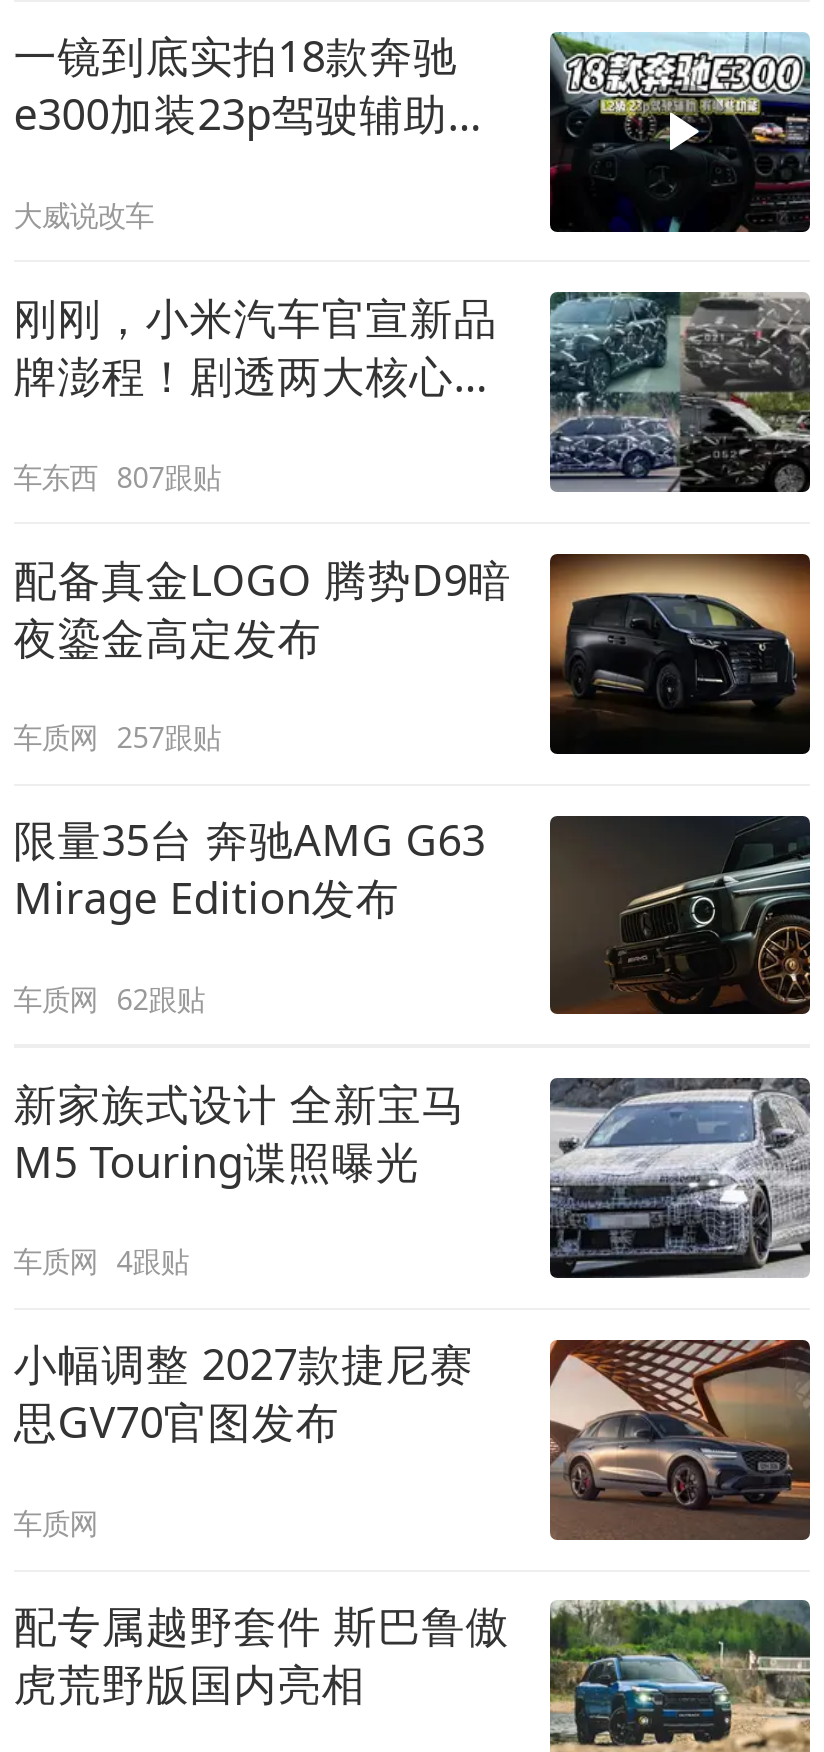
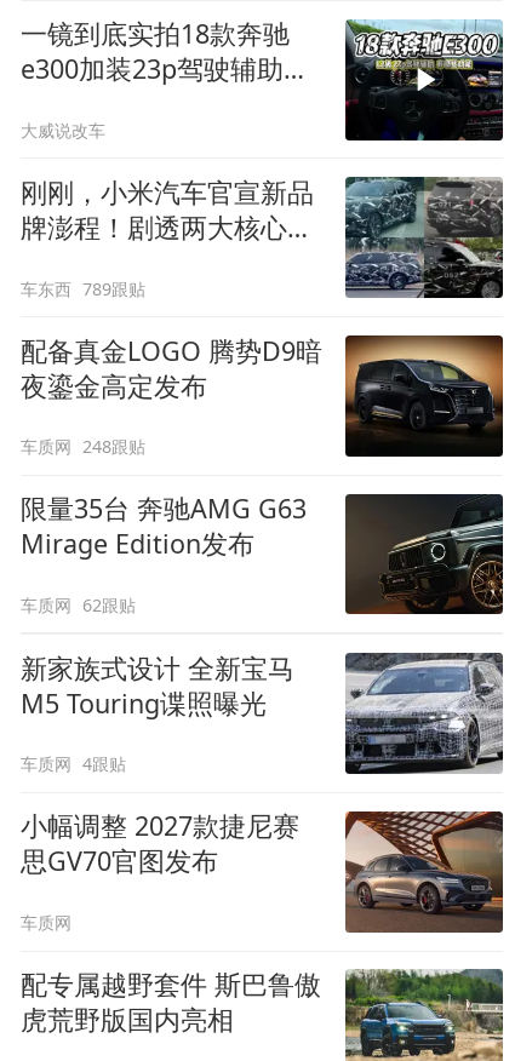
[13,457,221,495] 车东西 807跟贴 -> [20,277,146,300] 车东西 789跟贴
[13,718,221,756] 车质网 257跟贴 -> [20,435,146,458] 车质网 248跟贴

